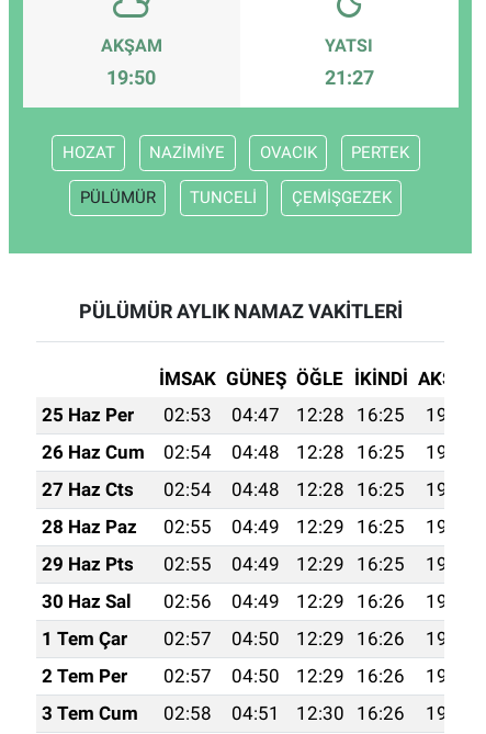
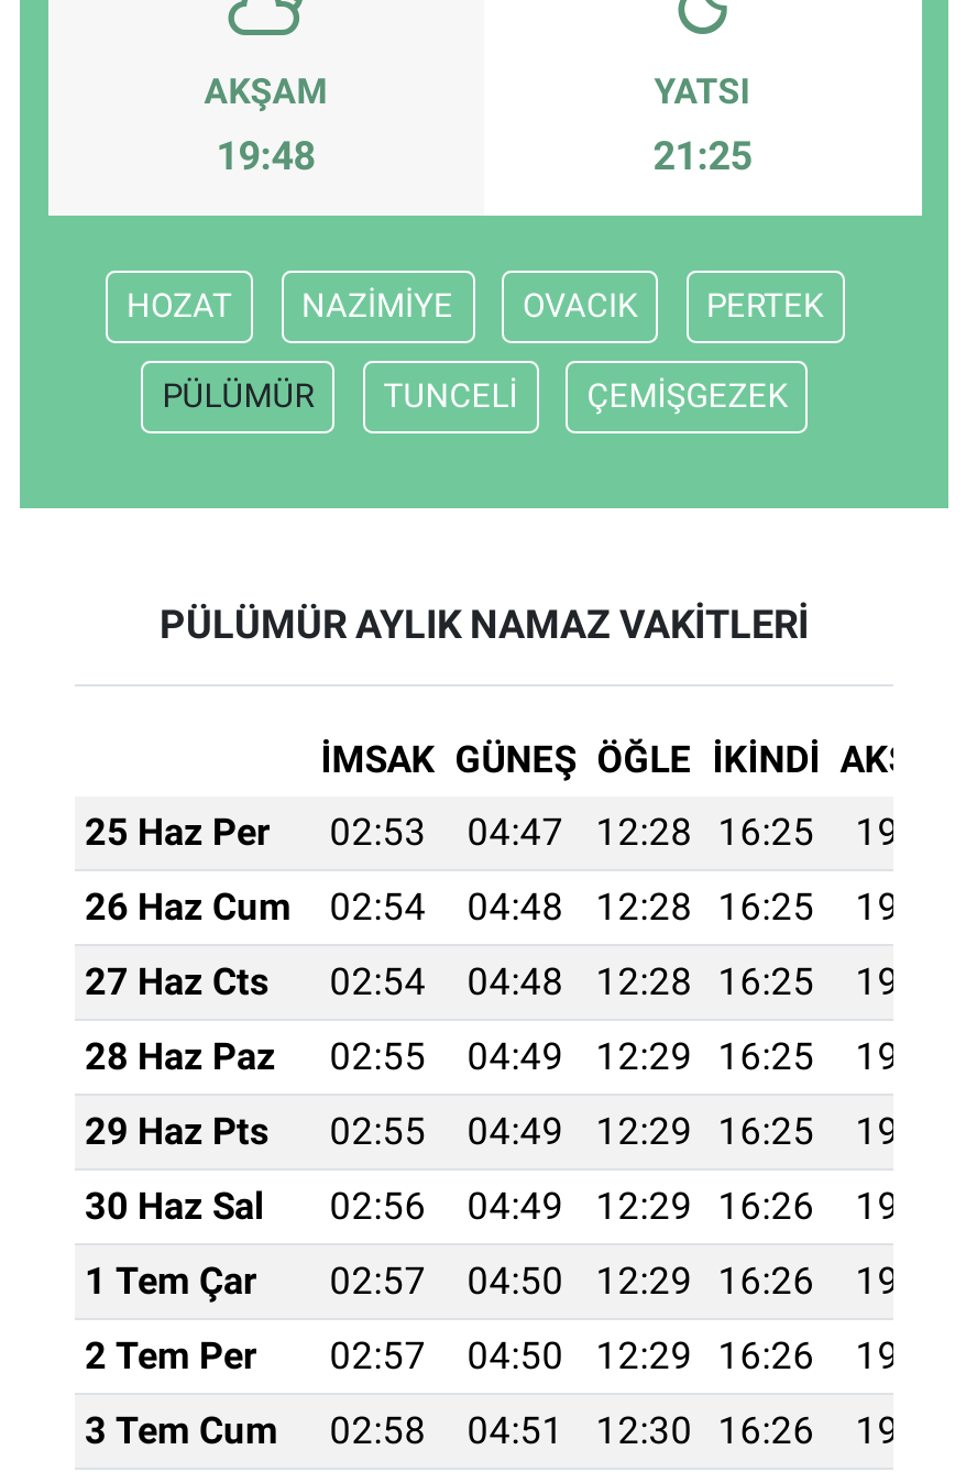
[107,65,156,88] 19:50 -> [216,131,315,177] 19:48
[325,65,374,88] 21:27 -> [653,131,752,177] 21:25

